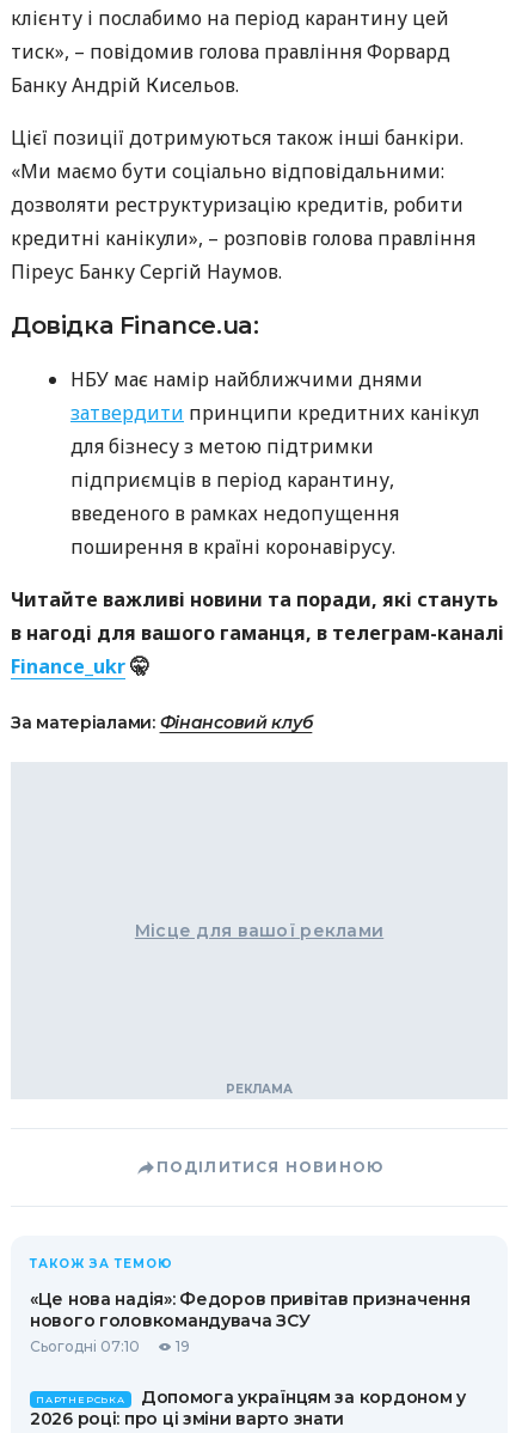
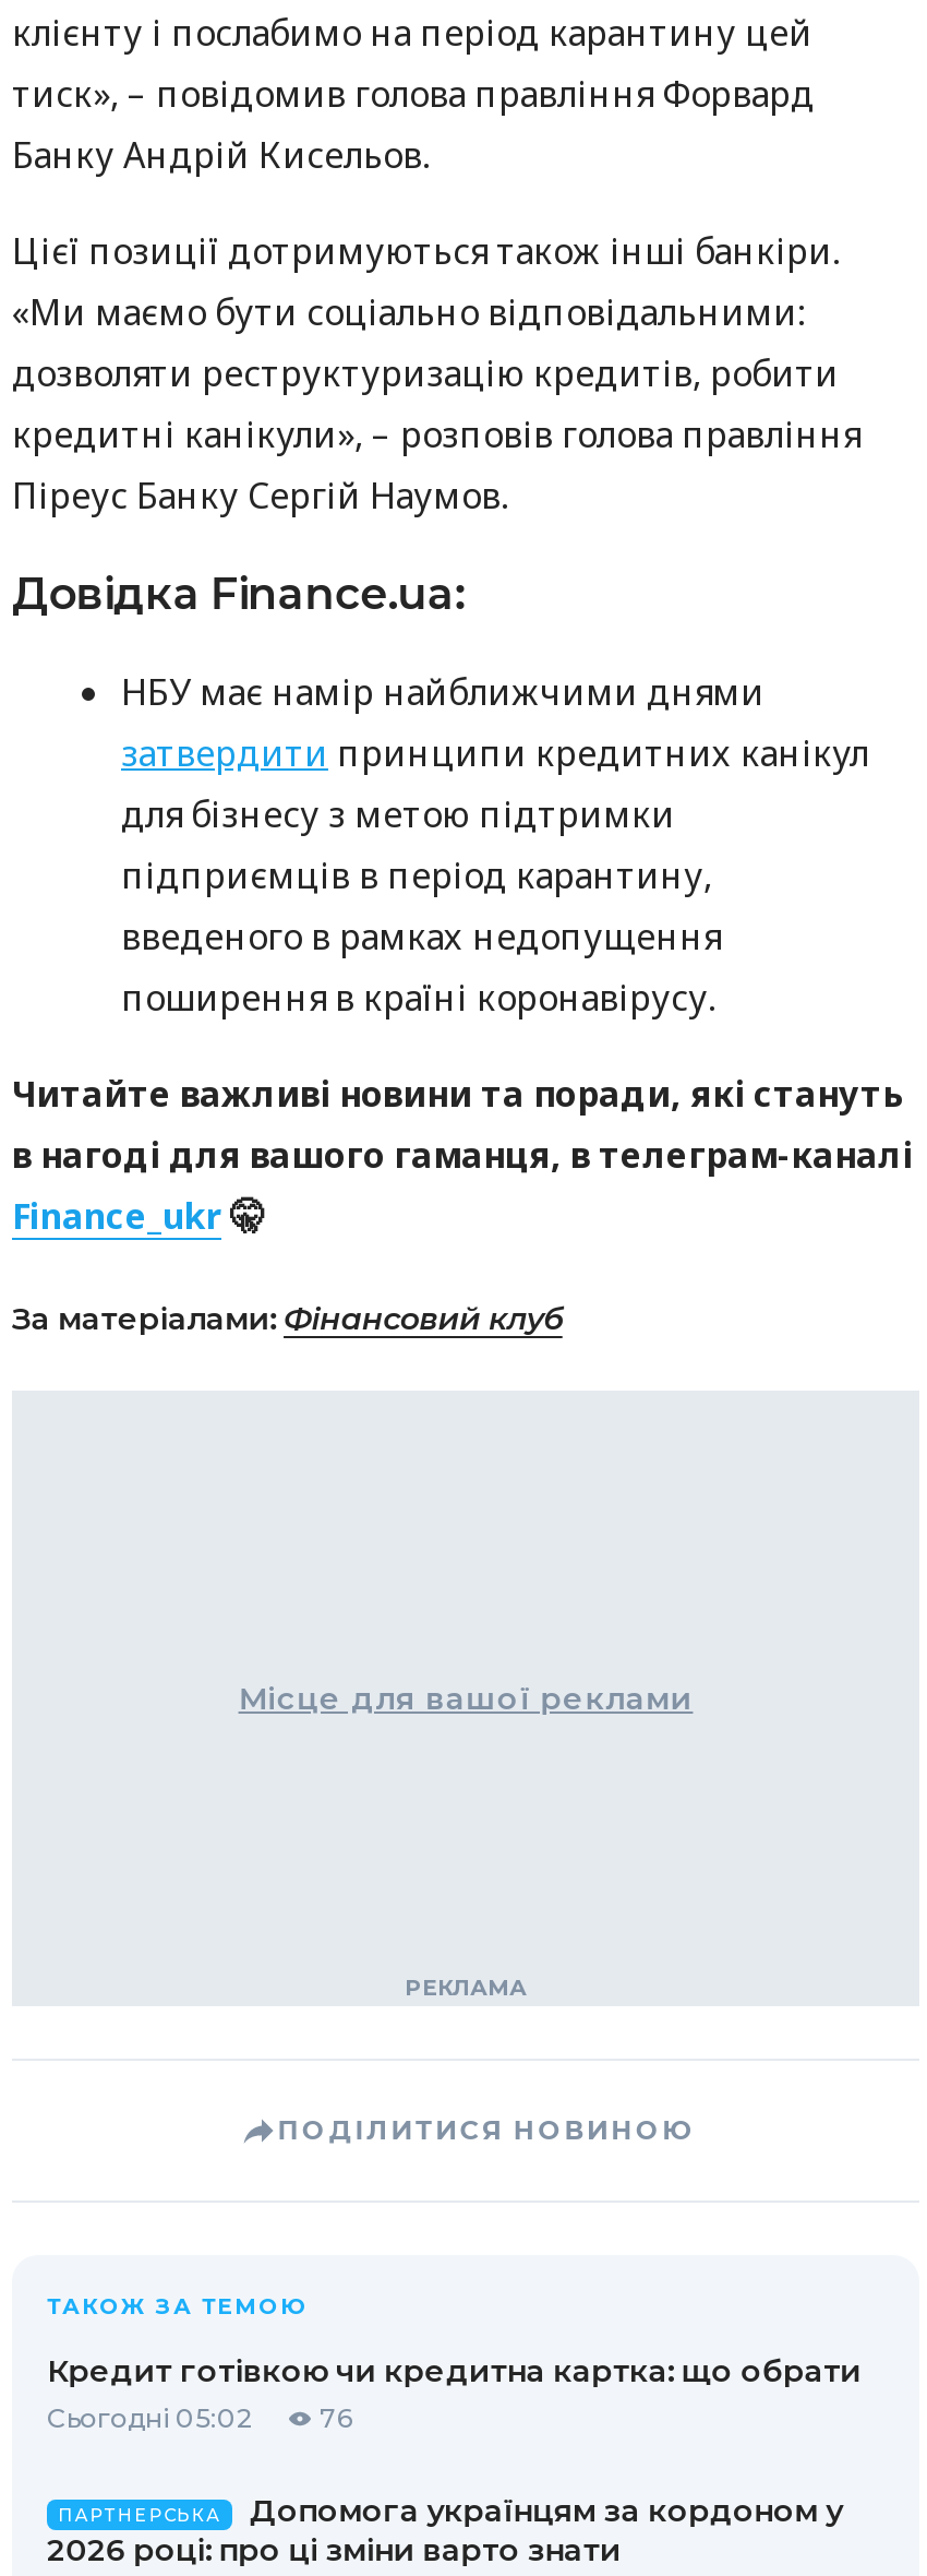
[30,1288,470,1355] «Це нова надія»: Федоров привітав призначення | нового головкомандувача ЗСУ | Сьогодні 07:10 | 19 -> [47,2351,861,2434] Кредит готівкою чи кредитна картка: що обрати | Сьогодні 05:02 | 76

